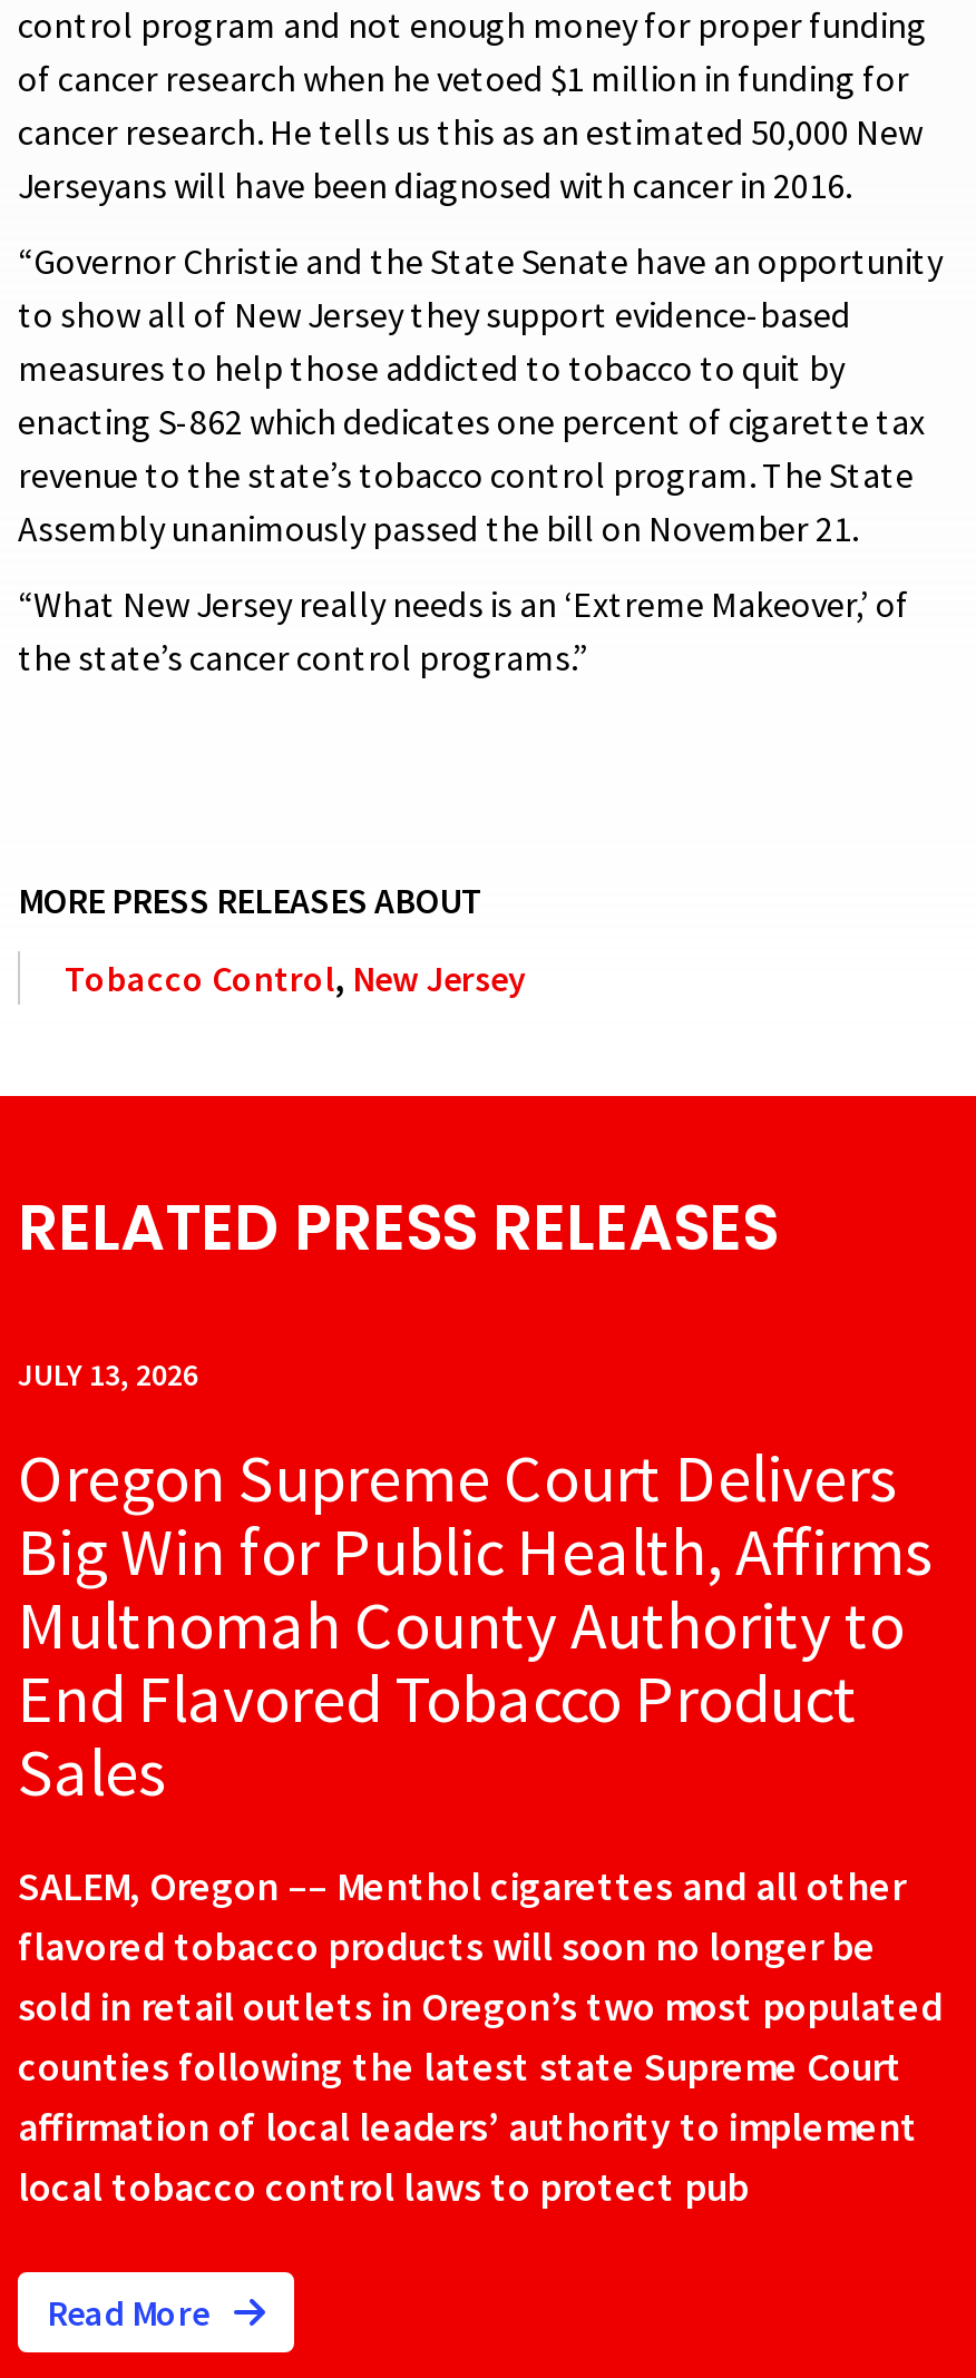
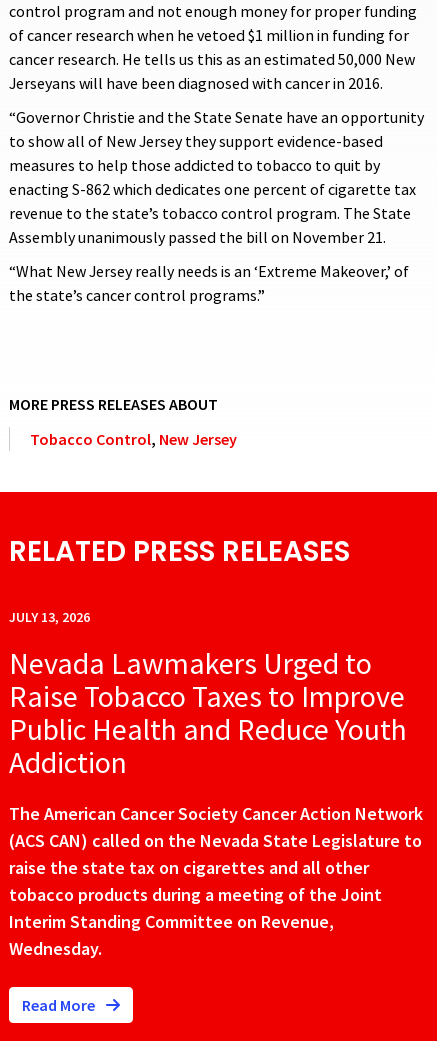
[18,1437,934,1818] Oregon Supreme Court Delivers | Big Win for Public Health, Affirms | Multnomah County Authority to | End Flavored Tobacco Product | Sales -> [9,645,407,783] Nevada Lawmakers Urged to | Raise Tobacco Taxes to Improve | Public Health and Reduce Youth | Addiction
[18,1860,943,2212] SALEM, Oregon –– Menthol cigarettes and all other | flavored tobacco products will soon no longer be | sold in retail outlets in Oregon’s two most populated | counties following the latest state Supreme Court | affirmation of local leaders’ authority to implement | local tobacco control laws to protect pub -> [9,802,423,960] The American Cancer Society Cancer Action Network | (ACS CAN) called on the Nevada State Legislature to | raise the state tax on cigarettes and all other | tobacco products during a meeting of the Joint | Interim Standing Committee on Revenue, | Wednesday.

